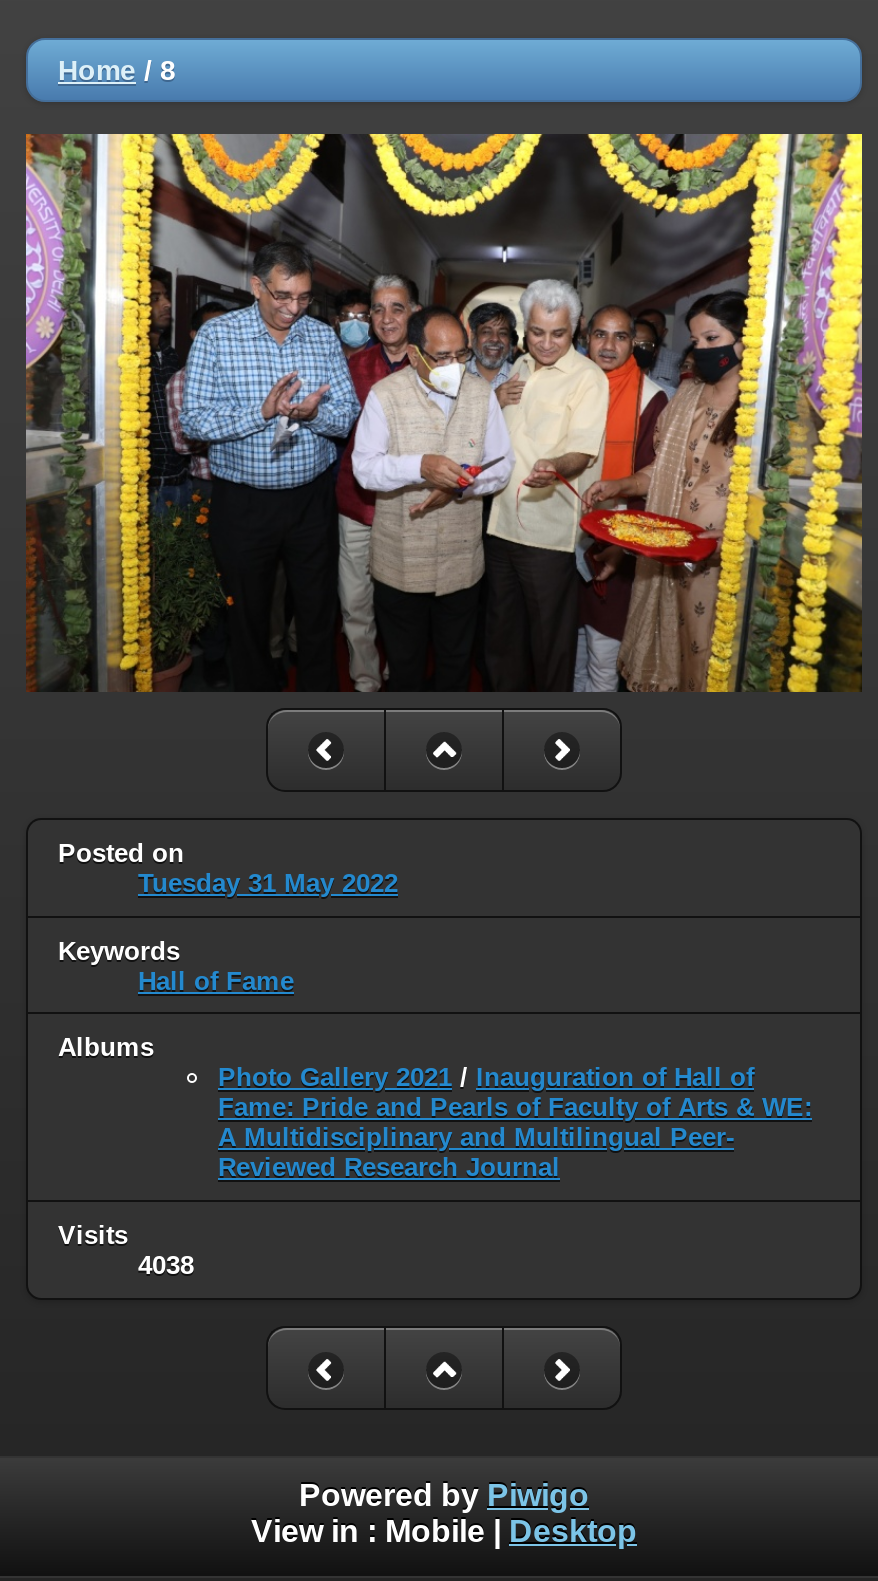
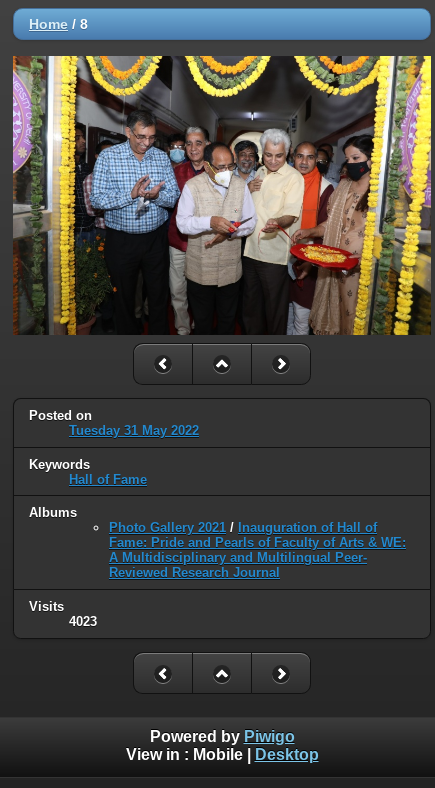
[138,1251,194,1281] 4038 -> [69,614,97,629] 4023

